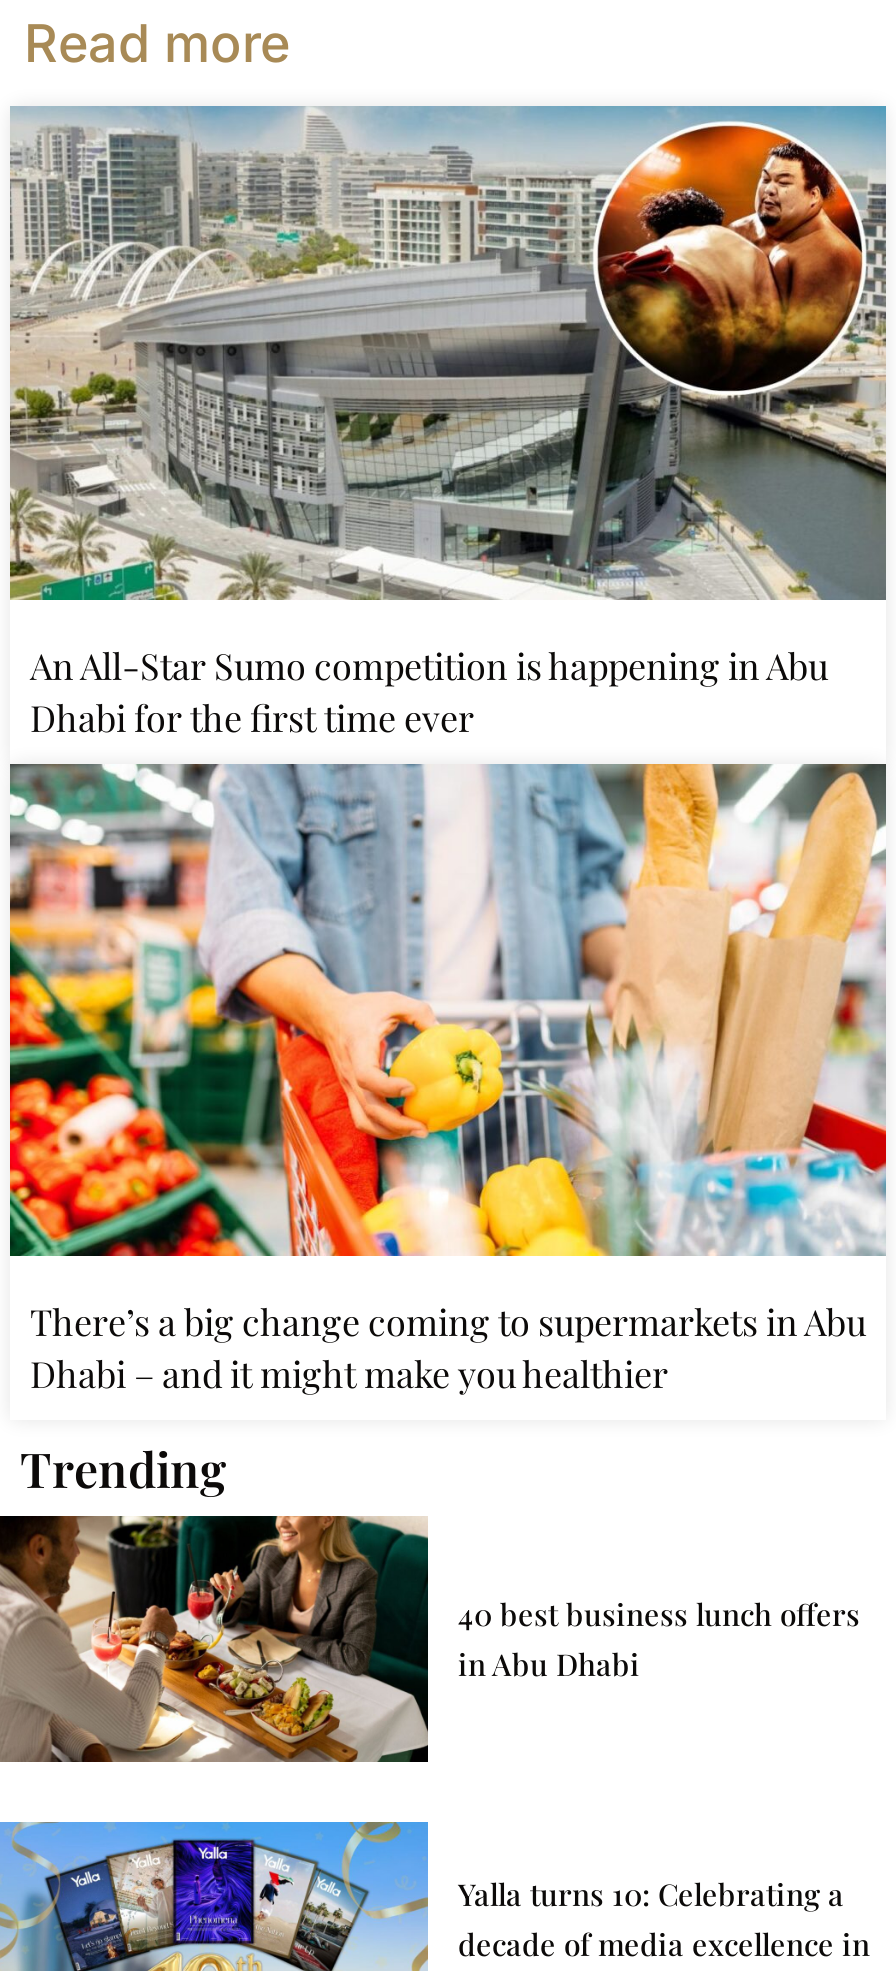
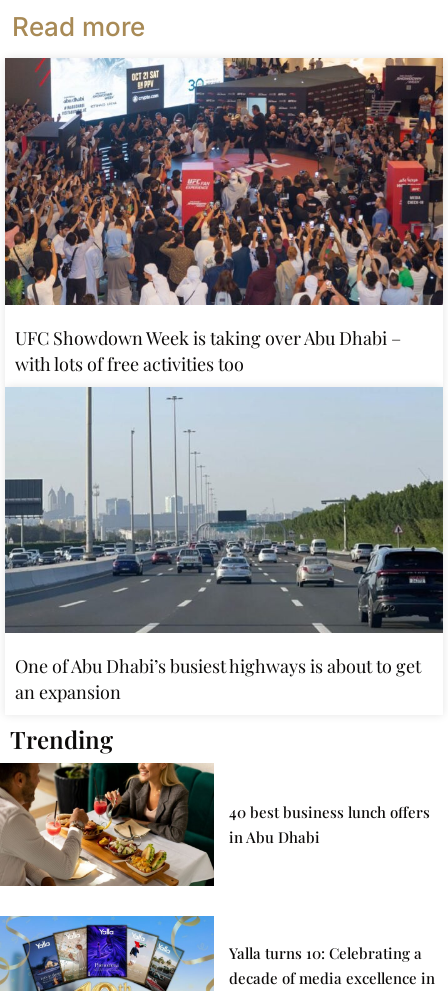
[8,104,888,741] [image] | An All-Star Sumo competition is happening in Abu | Dhabi for the first time ever -> [4,57,444,376] [image] | UFC Showdown Week is taking over Abu Dhabi – | with lots of free activities too
[8,762,888,1398] [image] | There’s a big change coming to supermarkets in Abu | Dhabi – and it might make you healthier -> [4,387,444,704] [image] | One of Abu Dhabi’s busiest highways is about to get | an expansion

